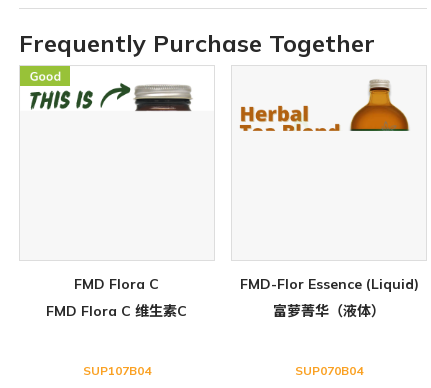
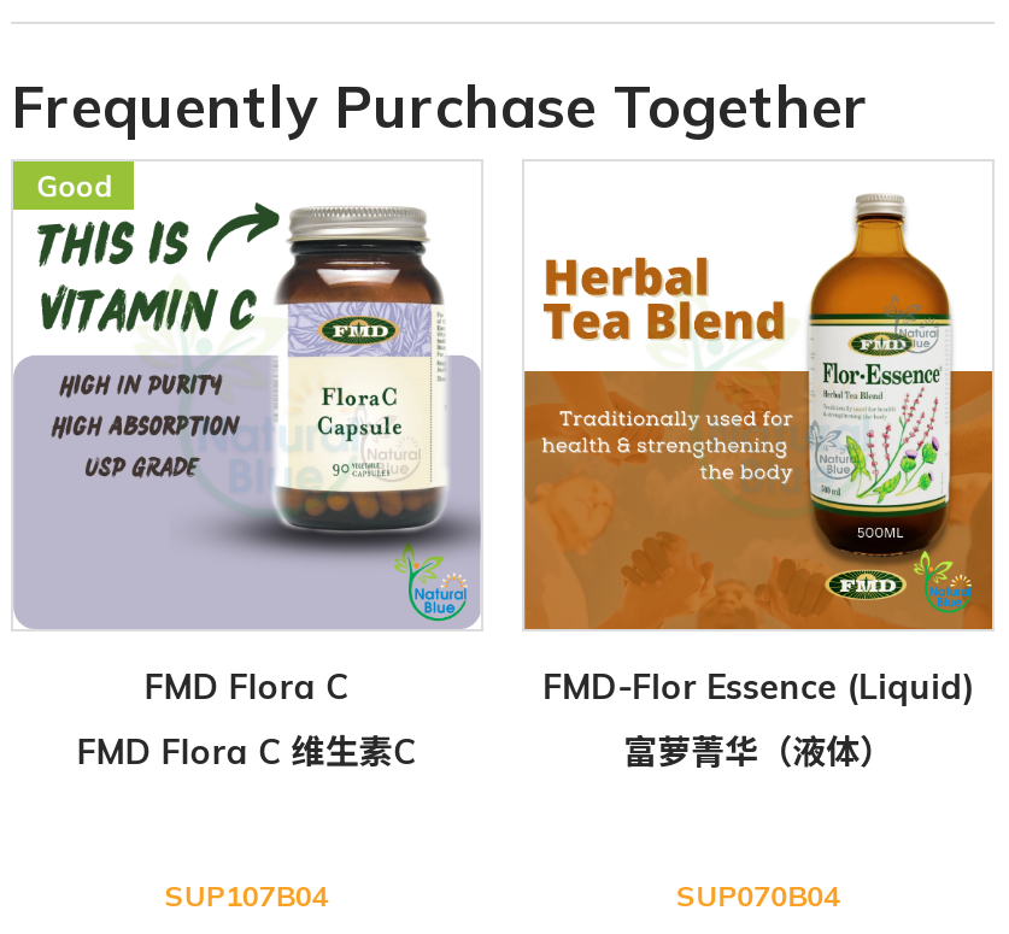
none -> [13,270,483,629] [image]
none -> [522,316,995,632] [image]

